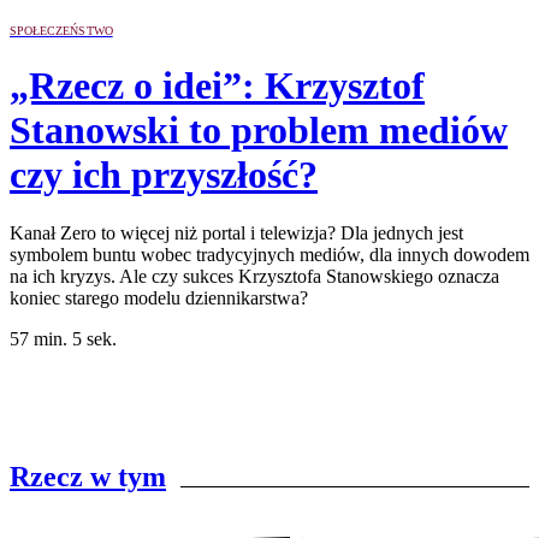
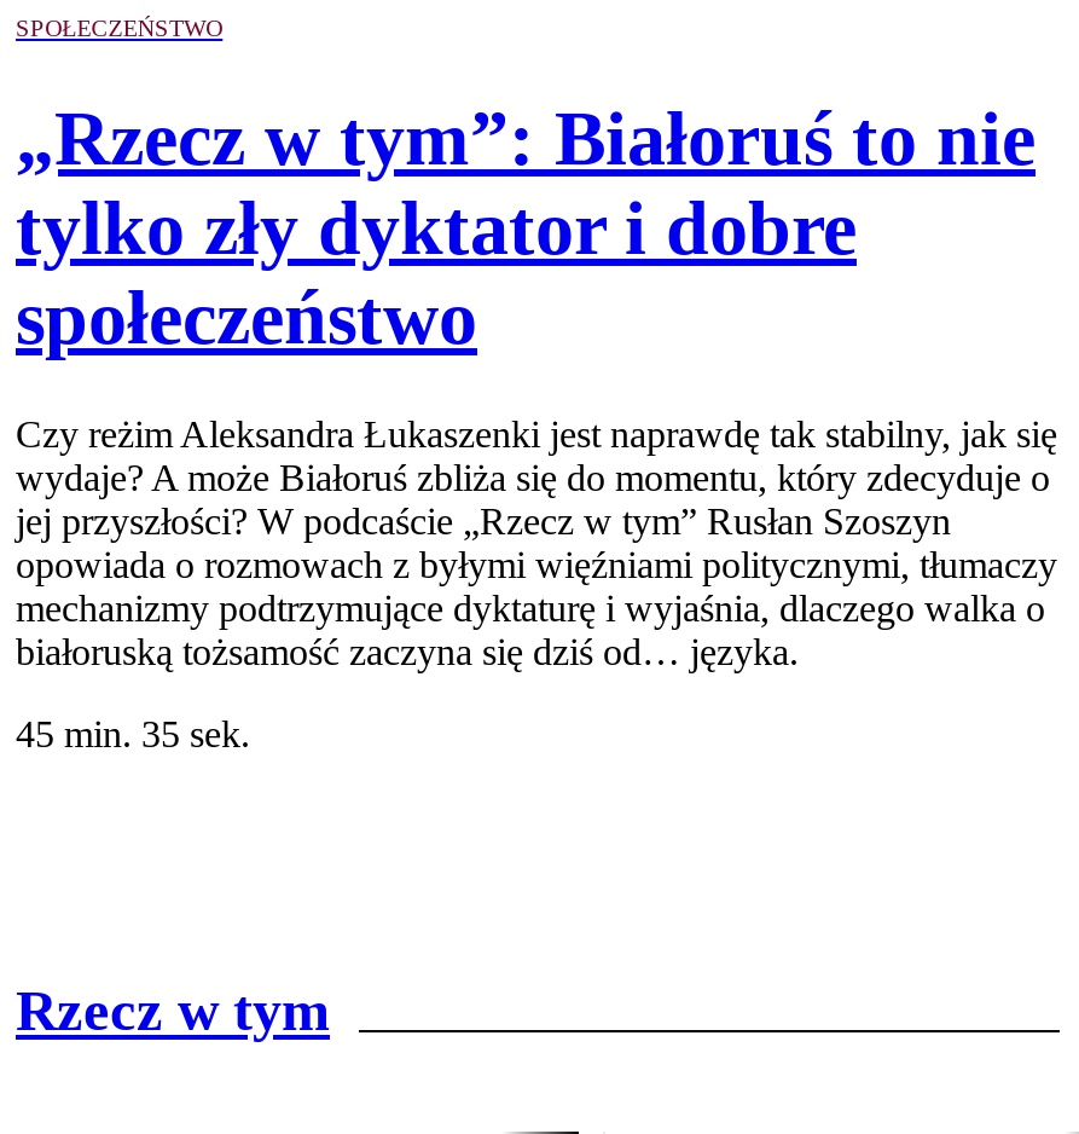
[10,64,508,196] „Rzecz o idei”: Krzysztof | Stanowski to problem mediów | czy ich przyszłość? -> [16,94,1036,360] „Rzecz w tym”: Białoruś to nie | tylko zły dyktator i dobre | społeczeństwo
[10,223,529,309] Kanał Zero to więcej niż portal i telewizja? Dla jednych jest | symbolem buntu wobec tradycyjnych mediów, dla innych dowodem | na ich kryzys. Ale czy sukces Krzysztofa Stanowskiego oznacza | koniec starego modelu dziennikarstwa? -> [16,415,1057,673] Czy reżim Aleksandra Łukaszenki jest naprawdę tak stabilny, jak się | wydaje? A może Białoruś zbliża się do momentu, który zdecyduje o | jej przyszłości? W podcaście „Rzecz w tym” Rusłan Szoszyn | opowiada o rozmowach z byłymi więźniami politycznymi, tłumaczy | mechanizmy podtrzymujące dyktaturę i wyjaśnia, dlaczego walka o | białoruską tożsamość zaczyna się dziś od… języka.
[10,329,117,350] 57 min. 5 sek. -> [16,714,250,756] 45 min. 35 sek.

